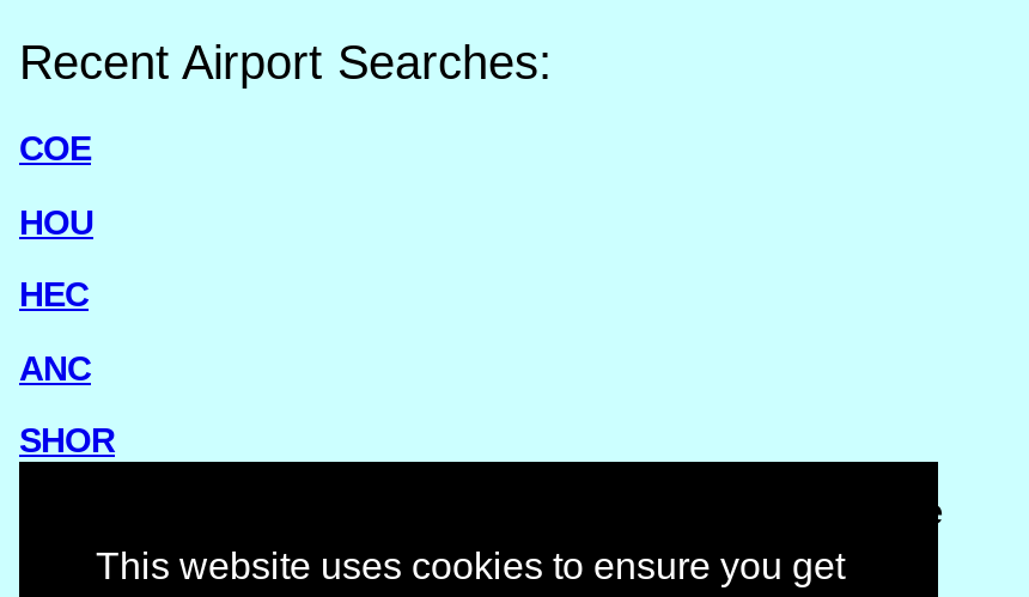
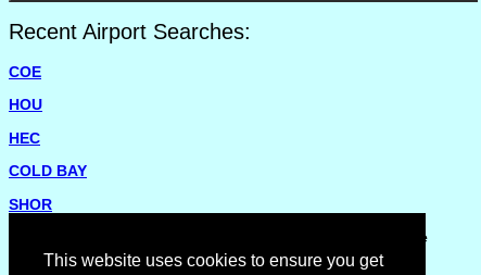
[19,349,91,387] ANC -> [9,162,87,180] COLD BAY

